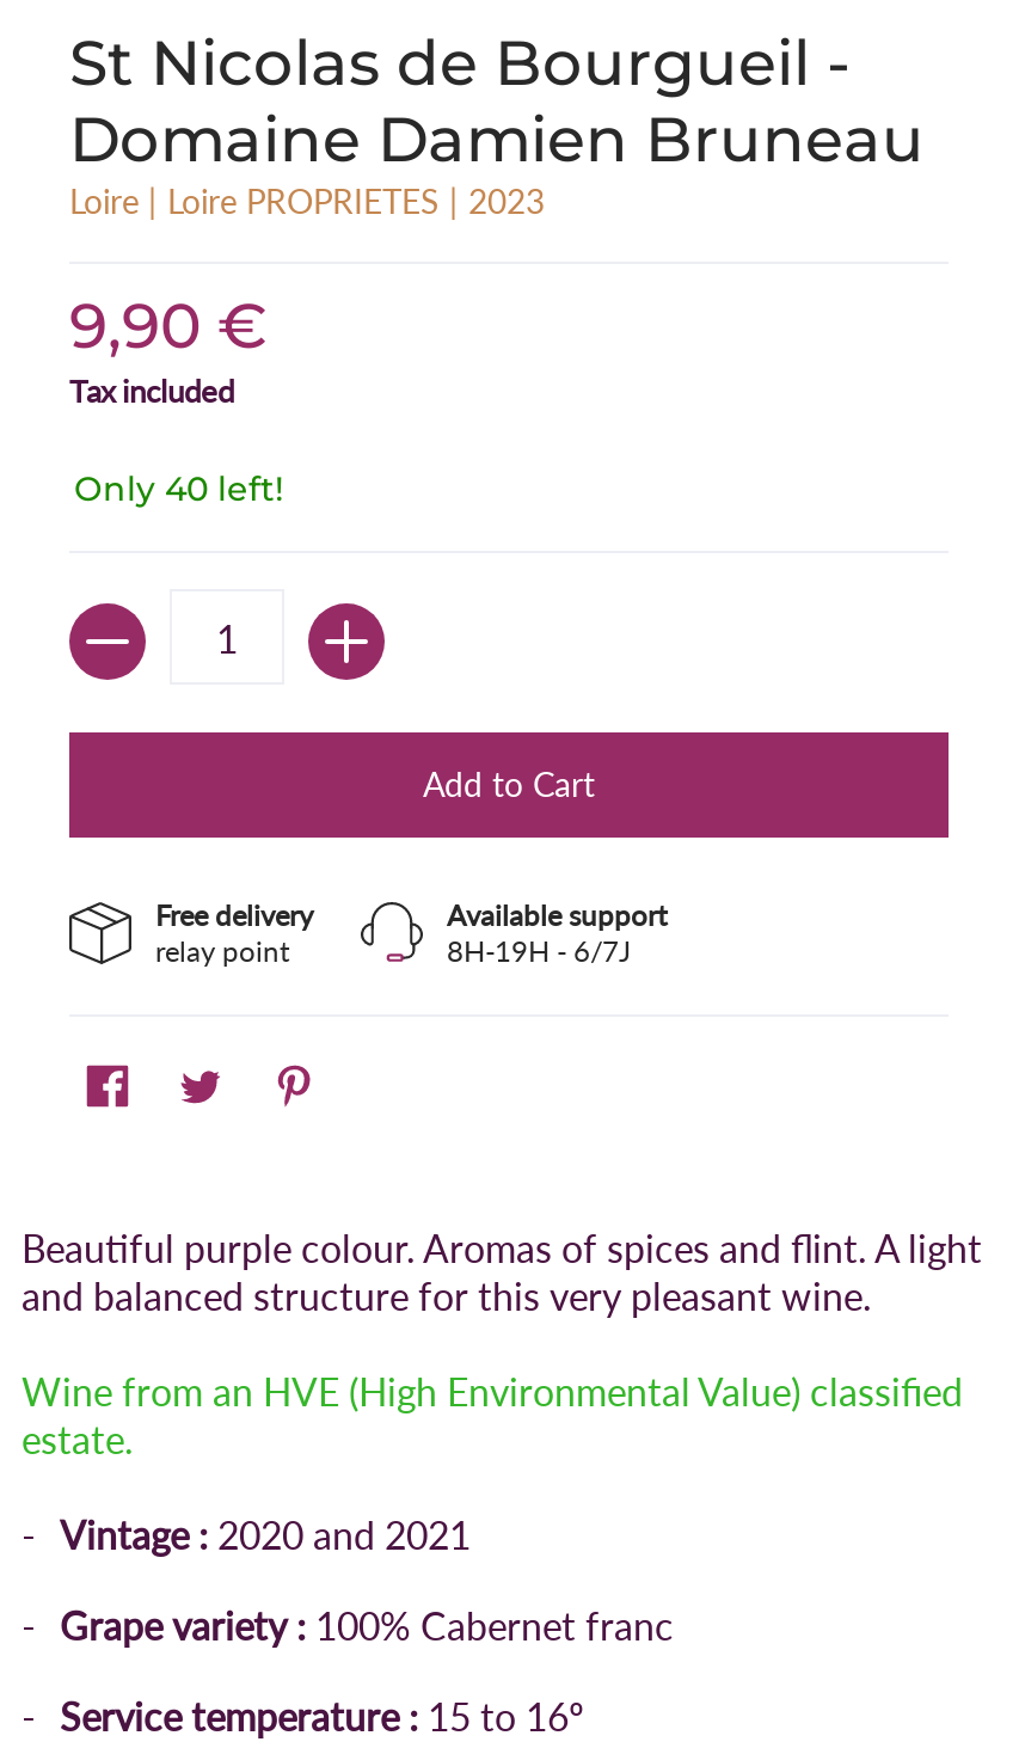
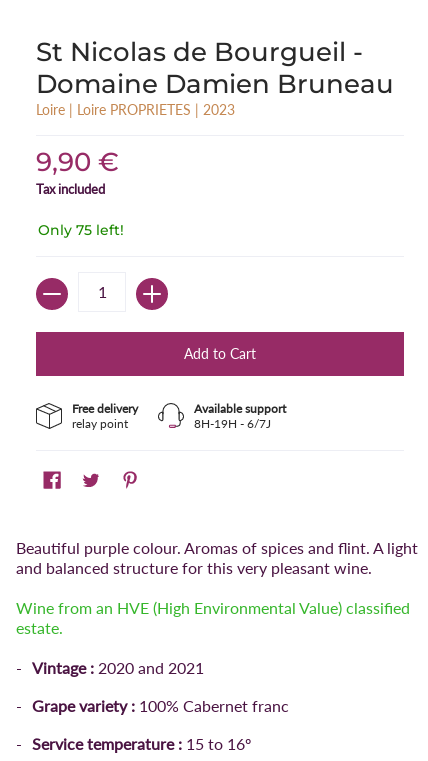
[74,468,284,511] Only 40 left! -> [38,221,124,239] Only 75 left!

